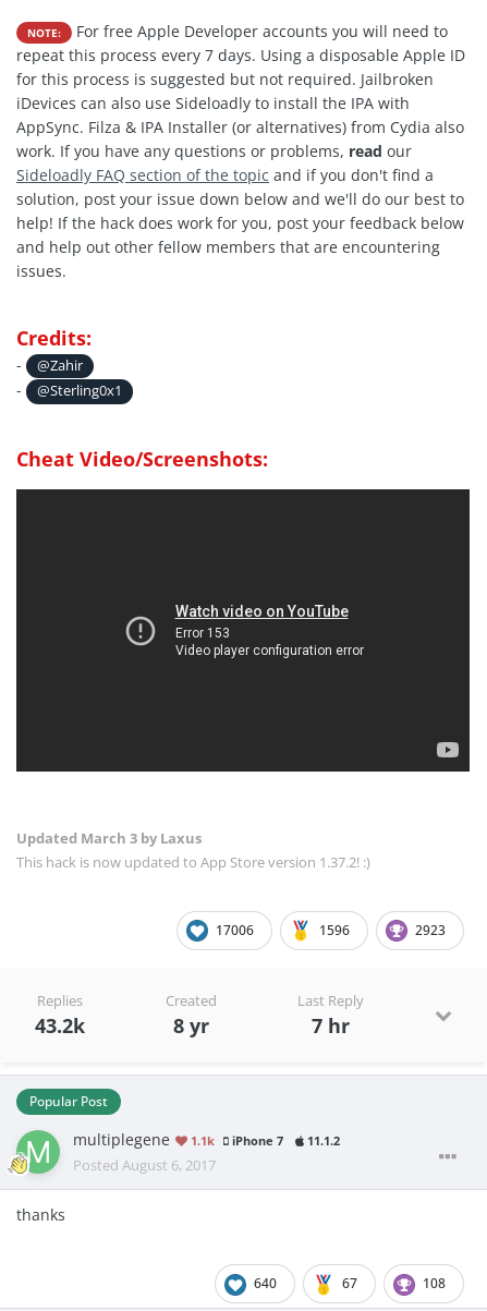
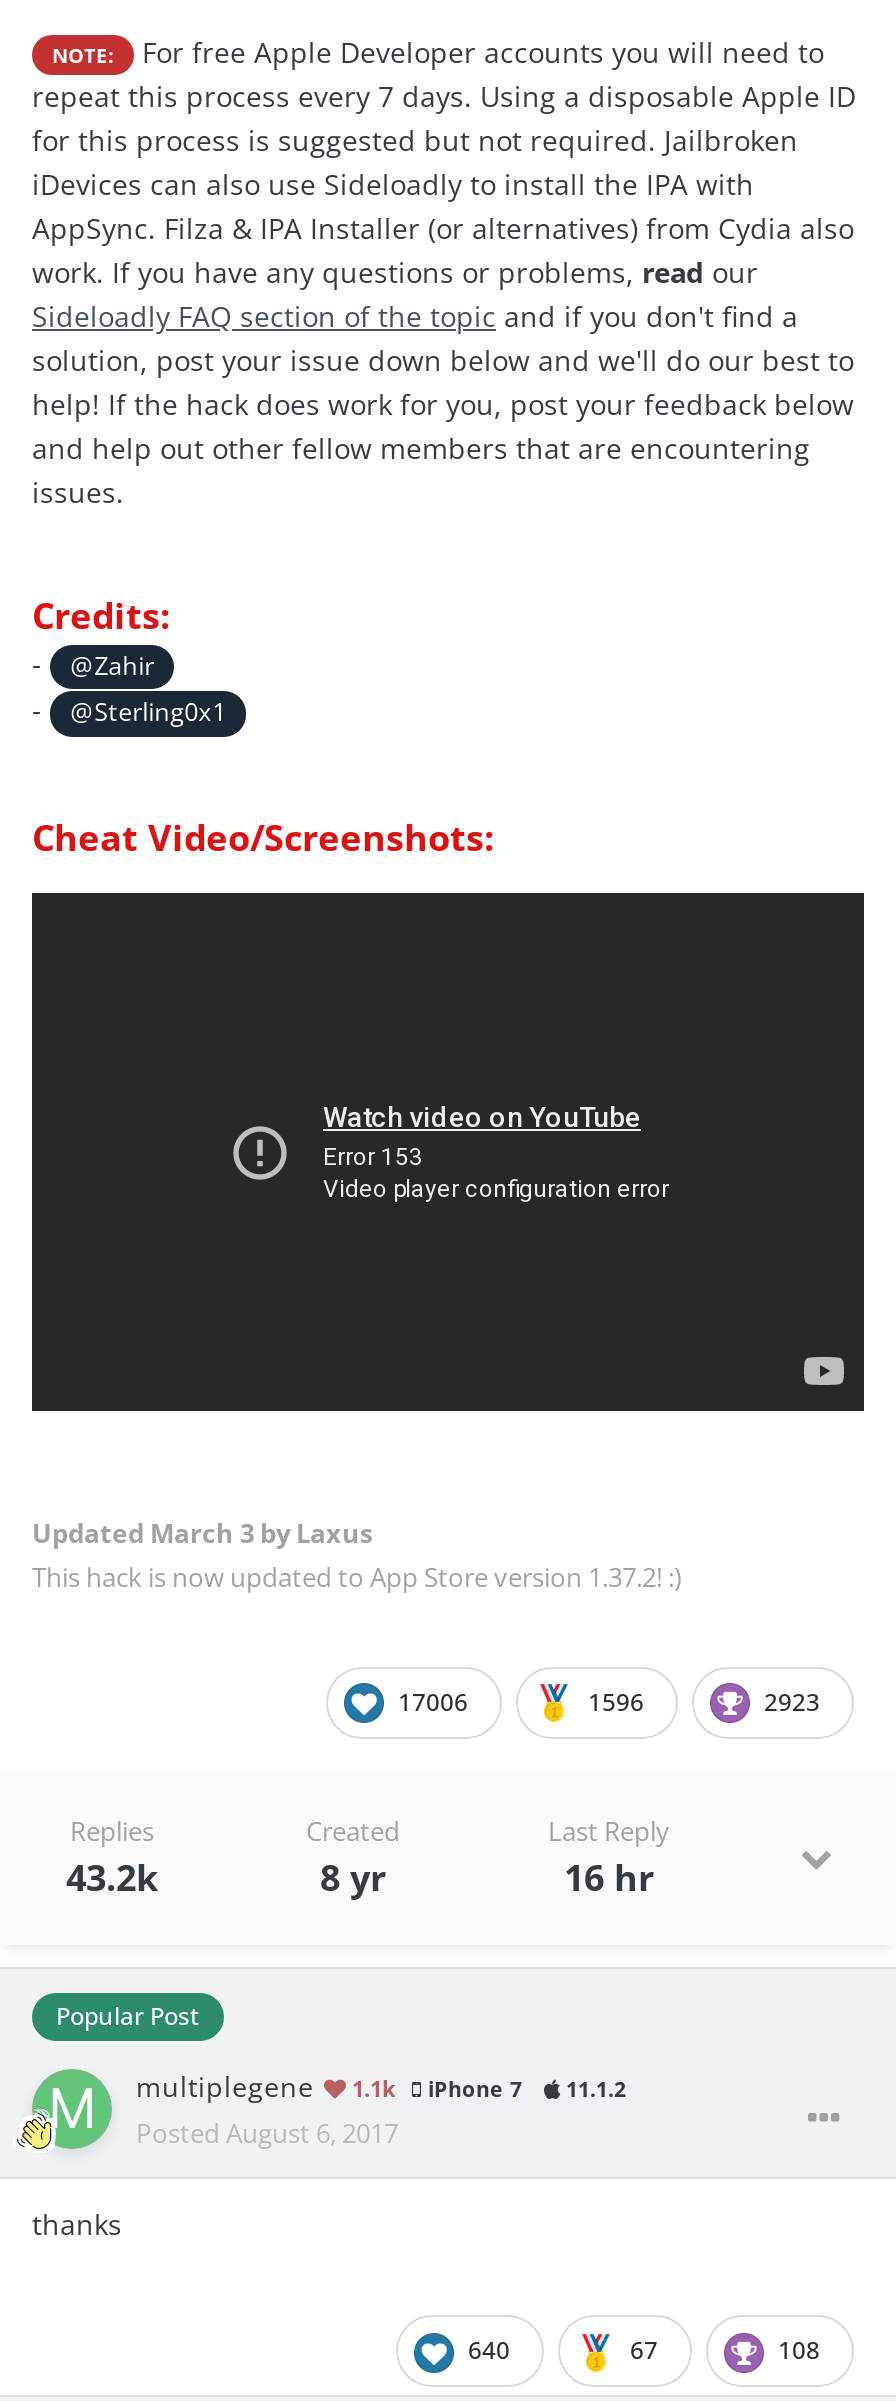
[312,1012,350,1038] 7 hr -> [564,1852,654,1900] 16 hr

